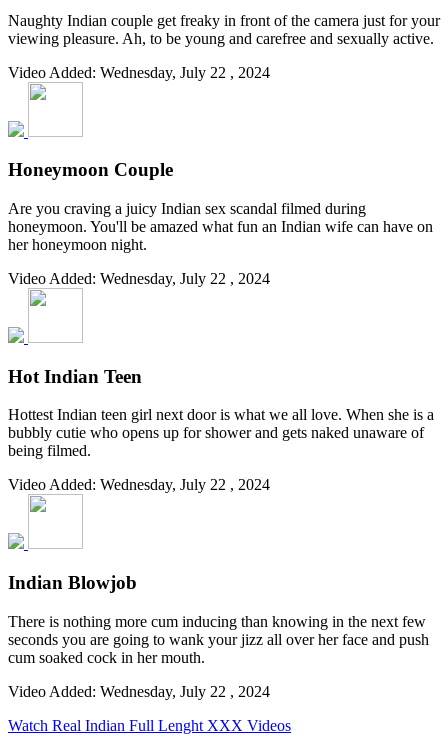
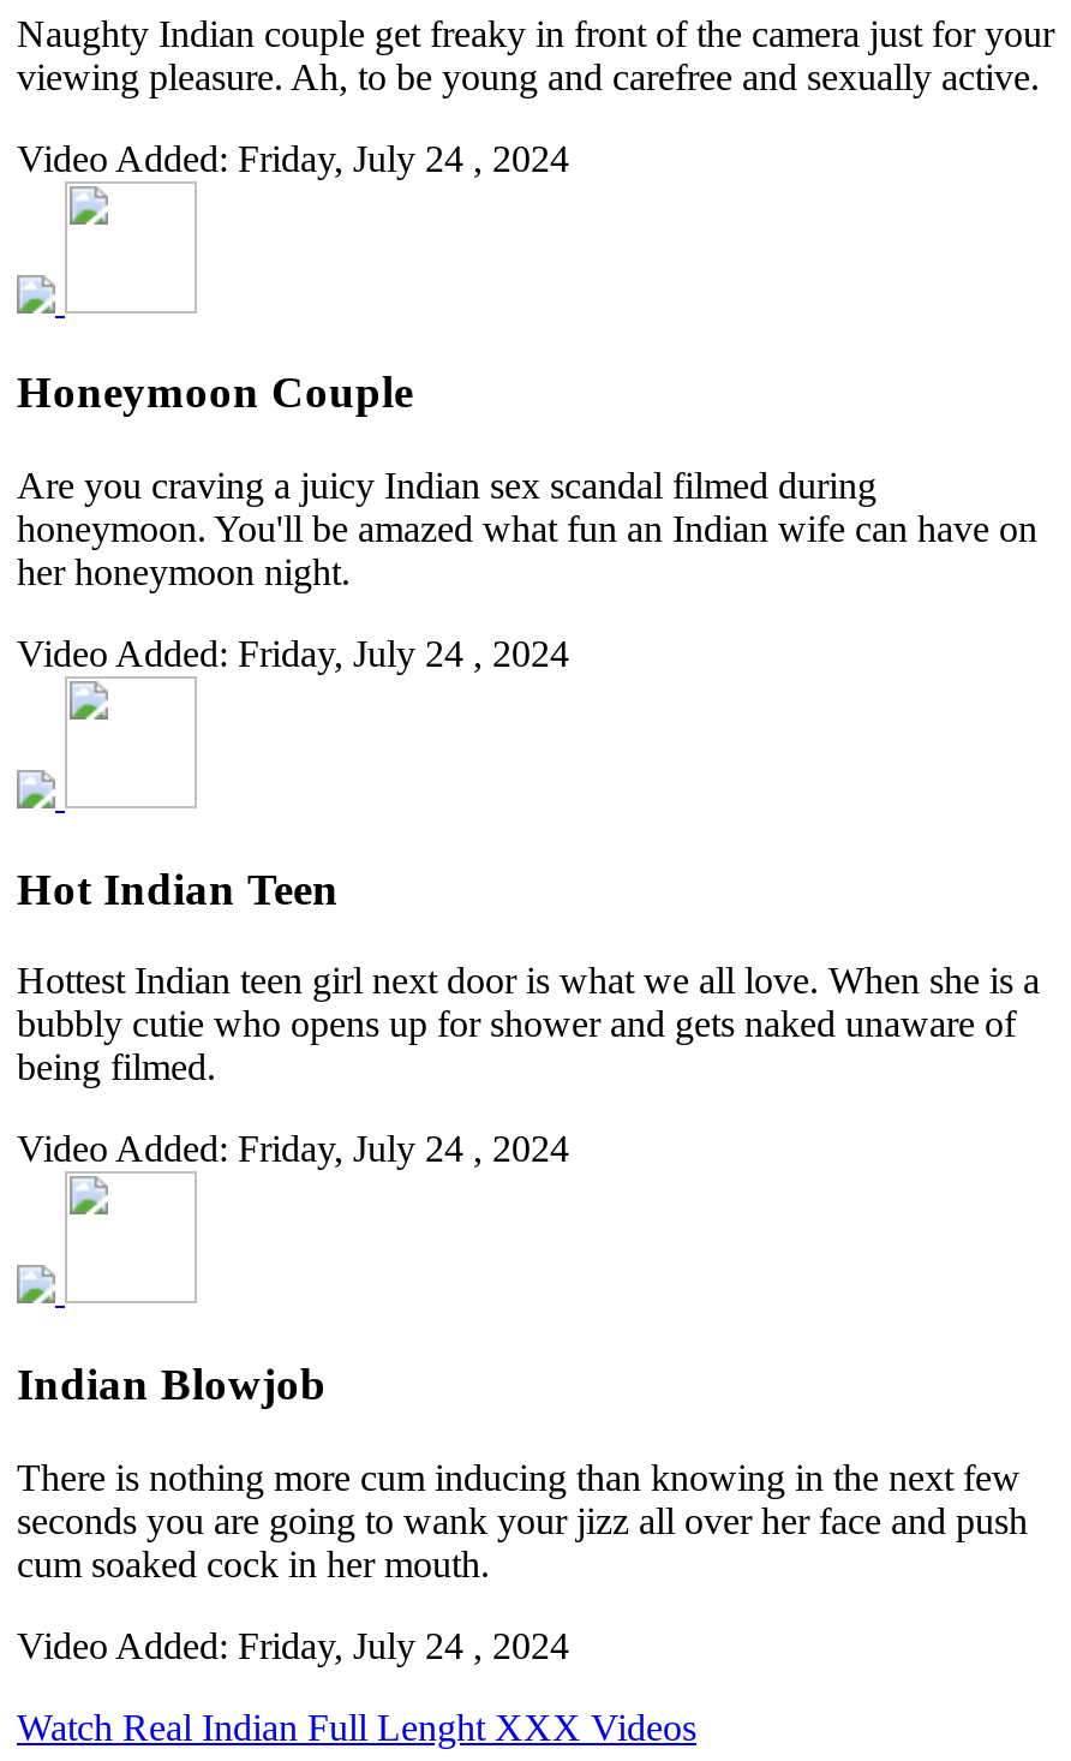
[8,64,270,81] Video Added: Wednesday, July 22 , 2024 -> [17,137,569,178] Video Added: Friday, July 24 , 2024
[8,270,270,287] Video Added: Wednesday, July 22 , 2024 -> [17,633,569,674] Video Added: Friday, July 24 , 2024
[8,476,270,493] Video Added: Wednesday, July 22 , 2024 -> [17,1129,569,1170] Video Added: Friday, July 24 , 2024
[8,683,270,700] Video Added: Wednesday, July 22 , 2024 -> [17,1625,569,1666] Video Added: Friday, July 24 , 2024

